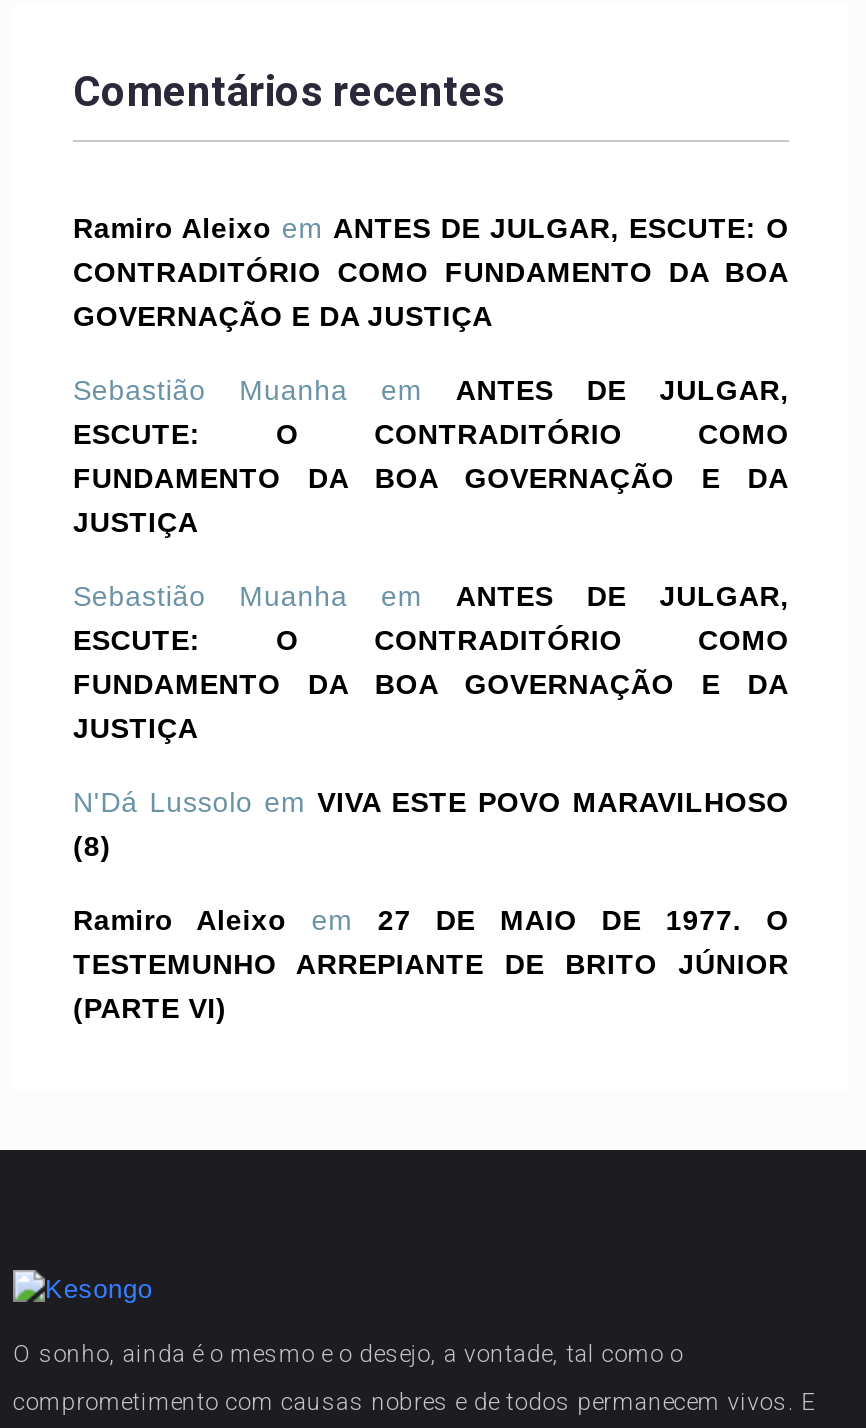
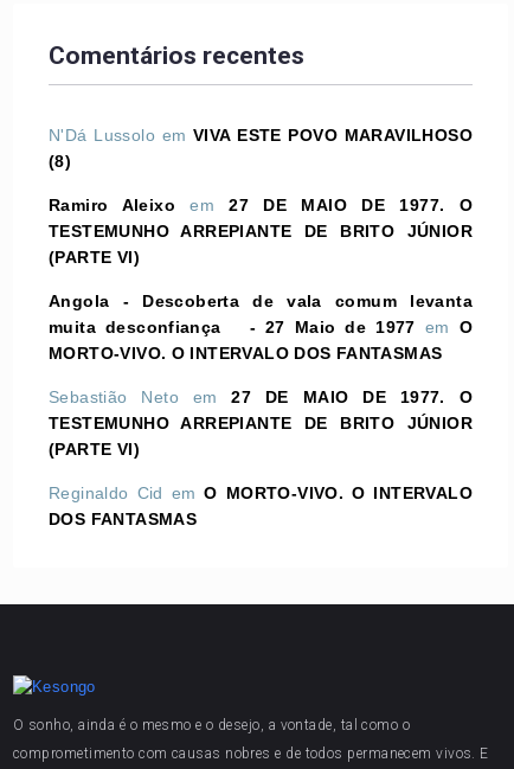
[73,212,789,744] Ramiro Aleixo em ANTES DE JULGAR, ESCUTE: O | CONTRADITÓRIO COMO FUNDAMENTO DA BOA | GOVERNAÇÃO E DA JUSTIÇA | Sebastião Muanha em ANTES DE JULGAR, | ESCUTE: O CONTRADITÓRIO COMO | FUNDAMENTO DA BOA GOVERNAÇÃO E DA | JUSTIÇA | Sebastião Muanha em ANTES DE JULGAR, | ESCUTE: O CONTRADITÓRIO COMO | FUNDAMENTO DA BOA GOVERNAÇÃO E DA | JUSTIÇA -> none
moved [73,786,789,1024] -> [49,126,473,267]: N'Dá Lussolo em VIVA ESTE POVO MARAVILHOSO | (8) | Ramiro Aleixo em 27 DE MAIO DE 1977. O | TESTEMUNHO ARREPIANTE DE BRITO JÚNIOR | (PARTE VI)
none -> [49,292,473,529] Angola - Descoberta de vala comum levanta | muita desconfiança - 27 Maio de 1977 em O | MORTO-VIVO. O INTERVALO DOS FANTASMAS | Sebastião Neto em 27 DE MAIO DE 1977. O | TESTEMUNHO ARREPIANTE DE BRITO JÚNIOR | (PARTE VI) | Reginaldo Cid em O MORTO-VIVO. O INTERVALO | DOS FANTASMAS

